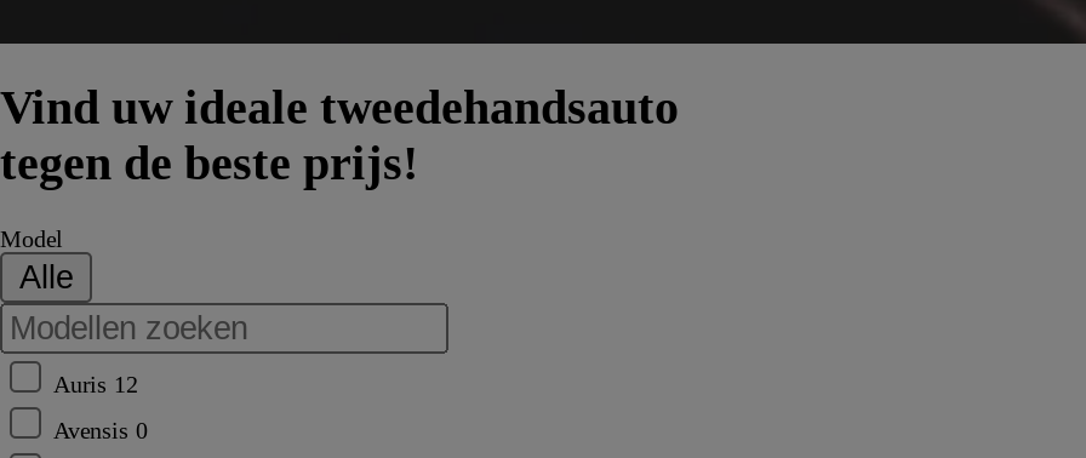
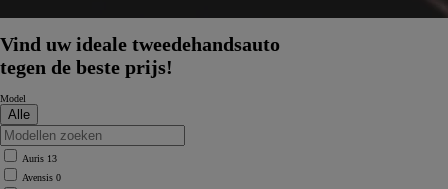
[53,370,138,397] Auris 12 -> [22,153,57,164] Auris 13

